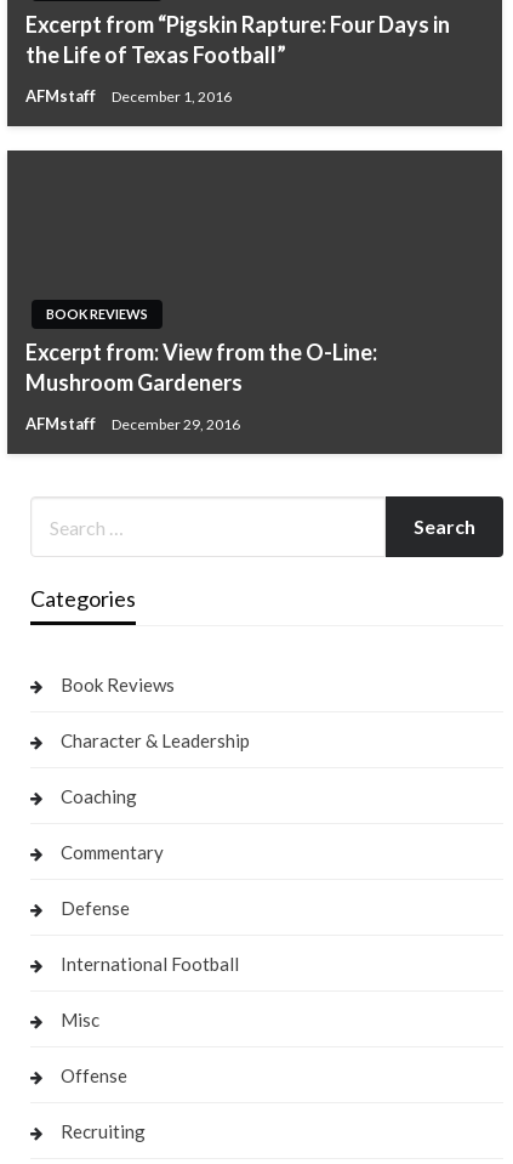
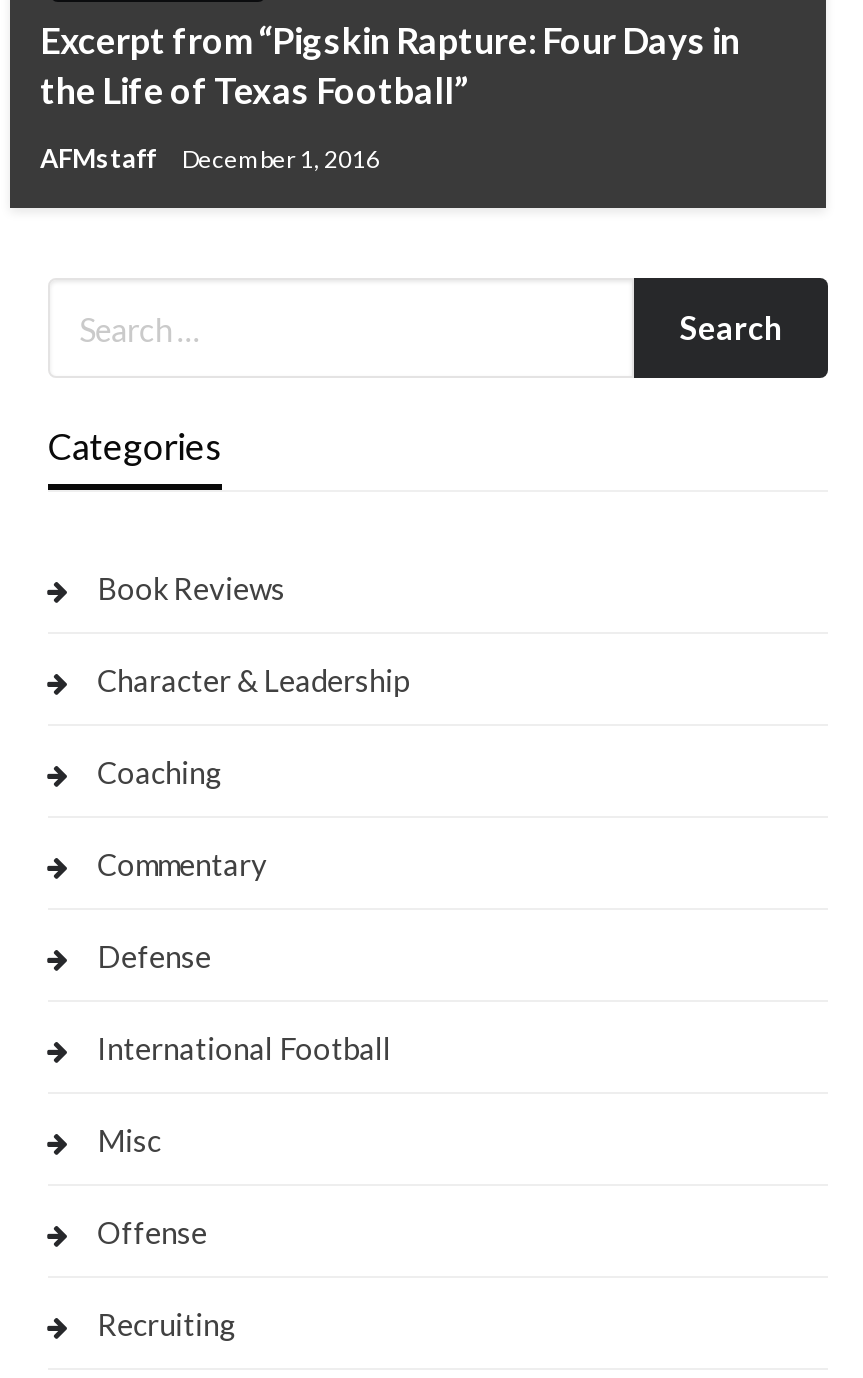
[25,306,377,434] BOOK REVIEWS | Excerpt from: View from the O-Line: | Mushroom Gardeners | AFMstaff | December 29, 2016 -> none

